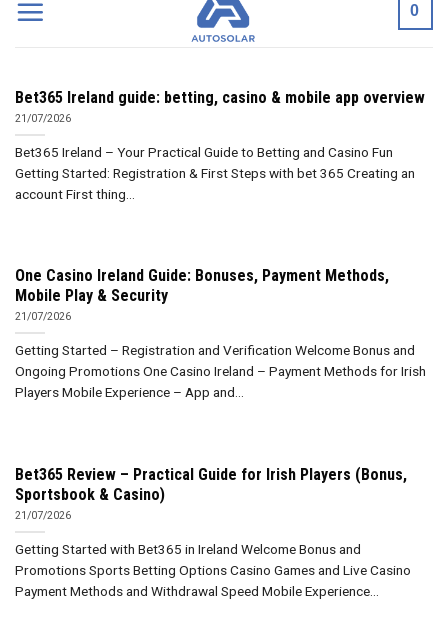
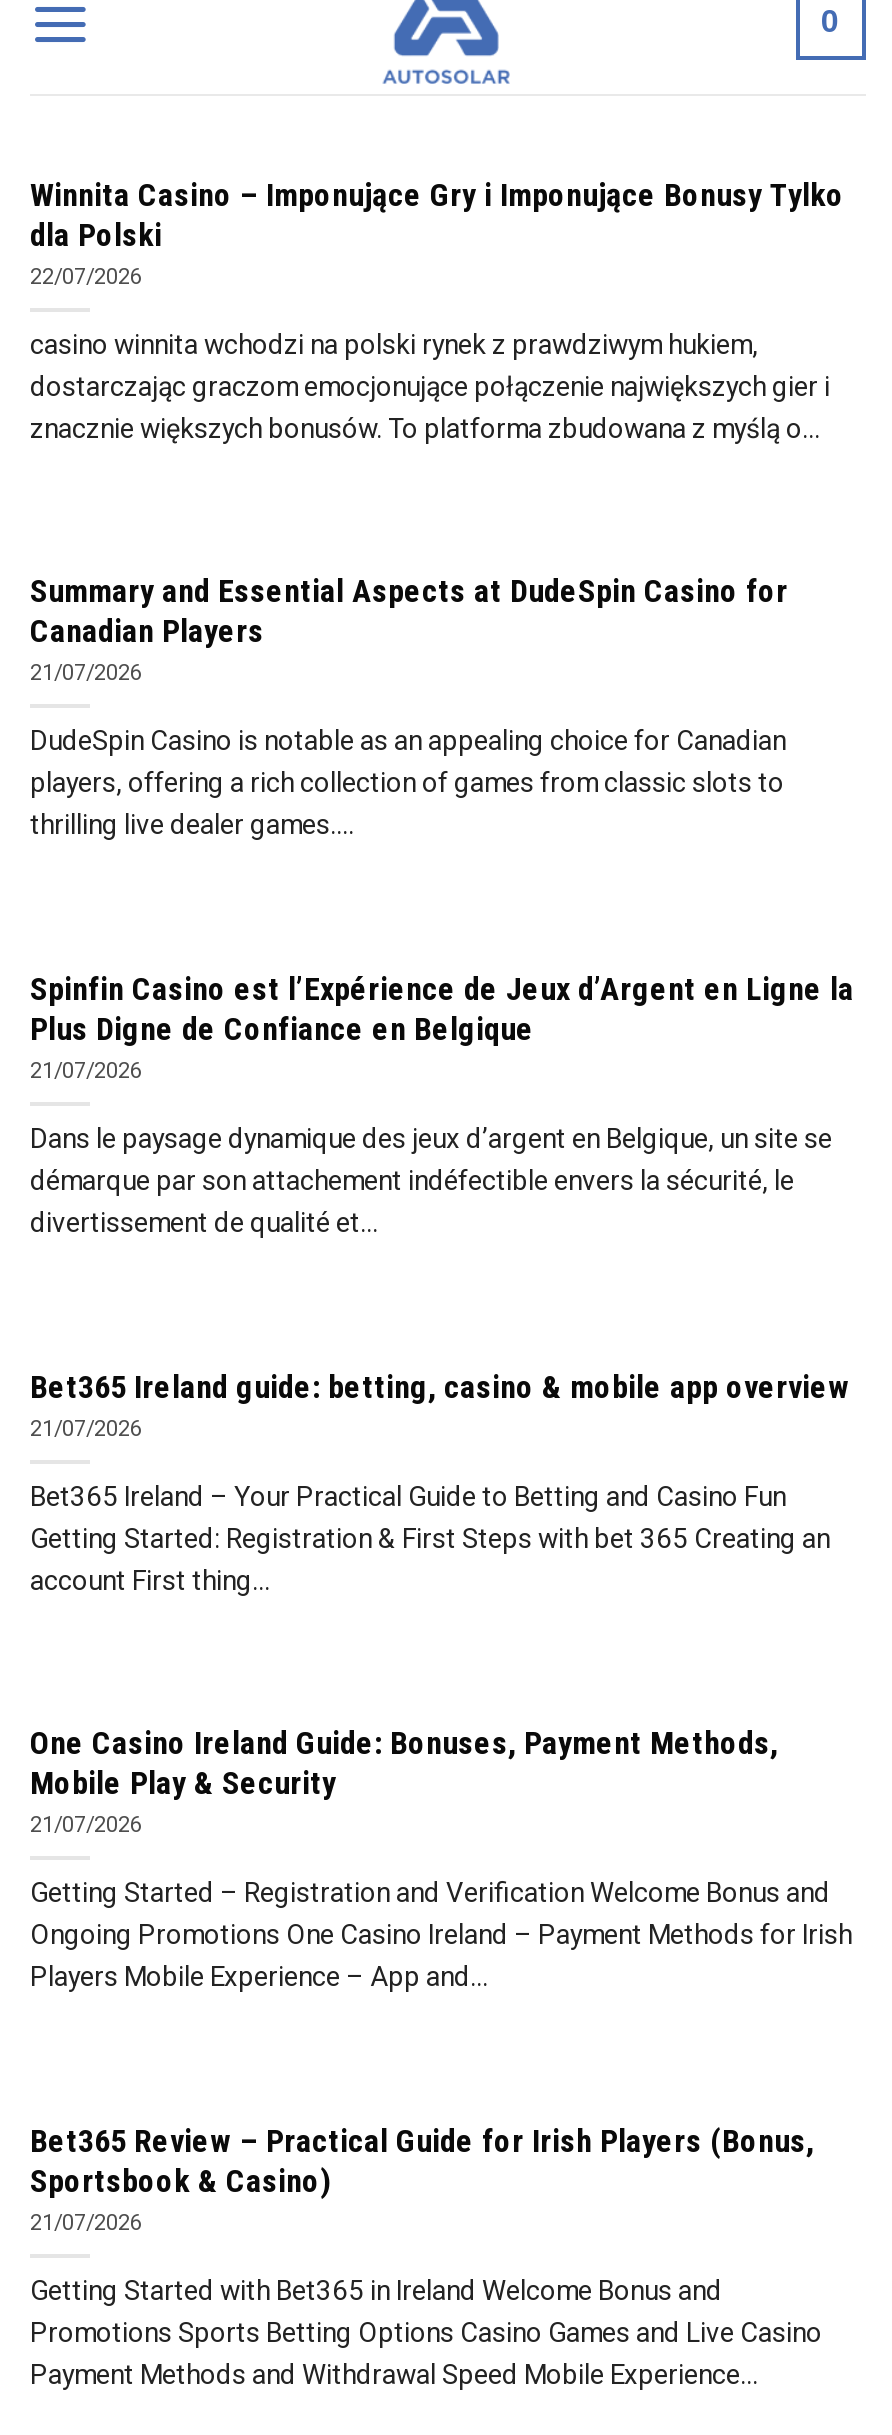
none -> [30,176,844,445] Winnita Casino – Imponujące Gry i Imponujące Bonusy Tylko | dla Polski | 22/07/2026 | casino winnita wchodzi na polski rynek z prawdziwym hukiem, | dostarczając graczom emocjonujące połączenie największych gier i | znacznie większych bonusów. To platforma zbudowana z myślą o...
none -> [30,572,788,841] Summary and Essential Aspects at DudeSpin Casino for | Canadian Players | 21/07/2026 | DudeSpin Casino is notable as an appealing choice for Canadian | players, offering a rich collection of games from classic slots to | thrilling live dealer games....
none -> [30,970,854,1239] Spinfin Casino est l’Expérience de Jeux d’Argent en Ligne la | Plus Digne de Confiance en Belgique | 21/07/2026 | Dans le paysage dynamique des jeux d’argent en Belgique, un site se | démarque par son attachement indéfectible envers la sécurité, le | divertissement de qualité et...

